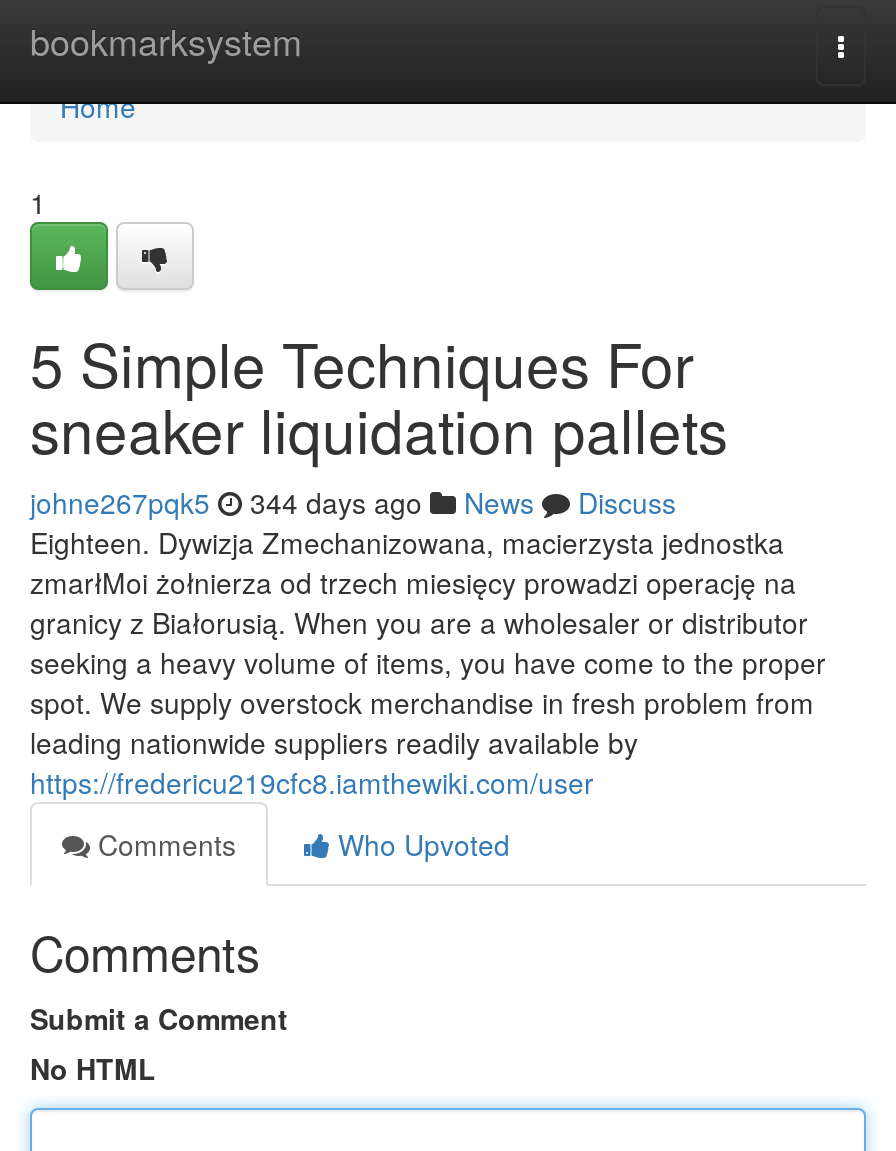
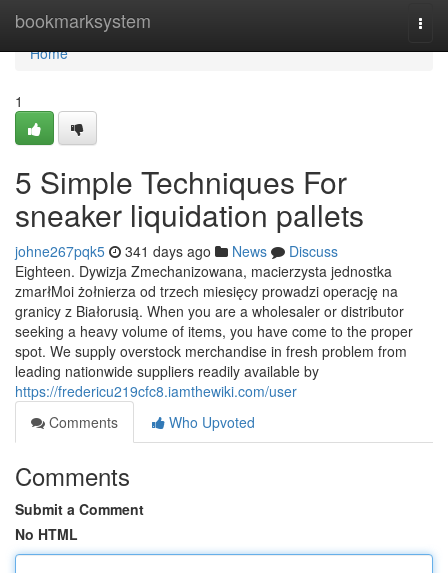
[30,482,676,522] johne267pqk5 344 days ago News Discuss -> [15,241,338,261] johne267pqk5 341 days ago News Discuss

